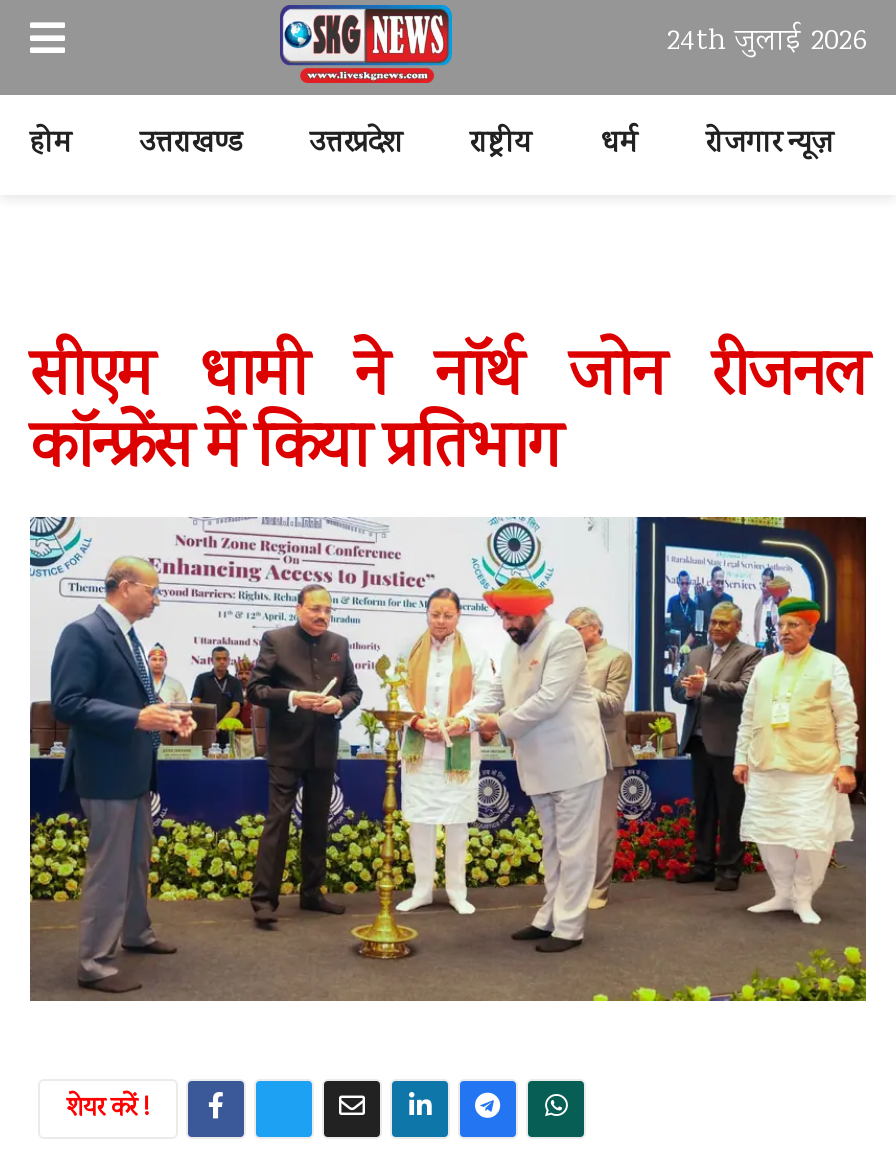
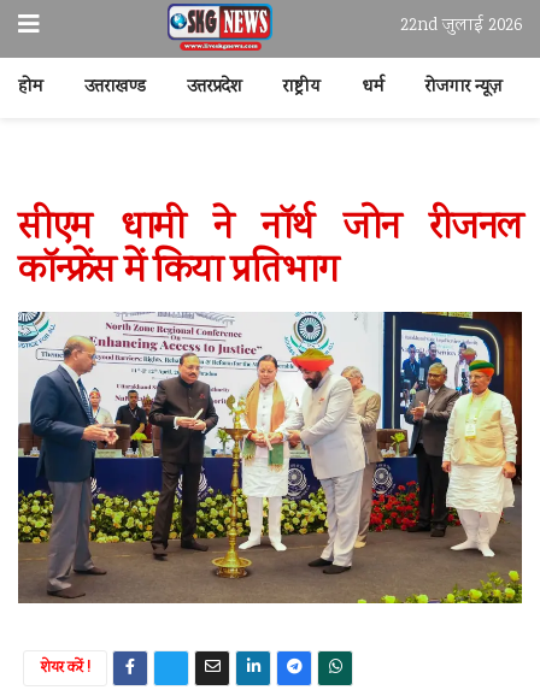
[666,21,866,65] 24th जुलाई 2026 -> [400,13,522,40] 22nd जुलाई 2026

